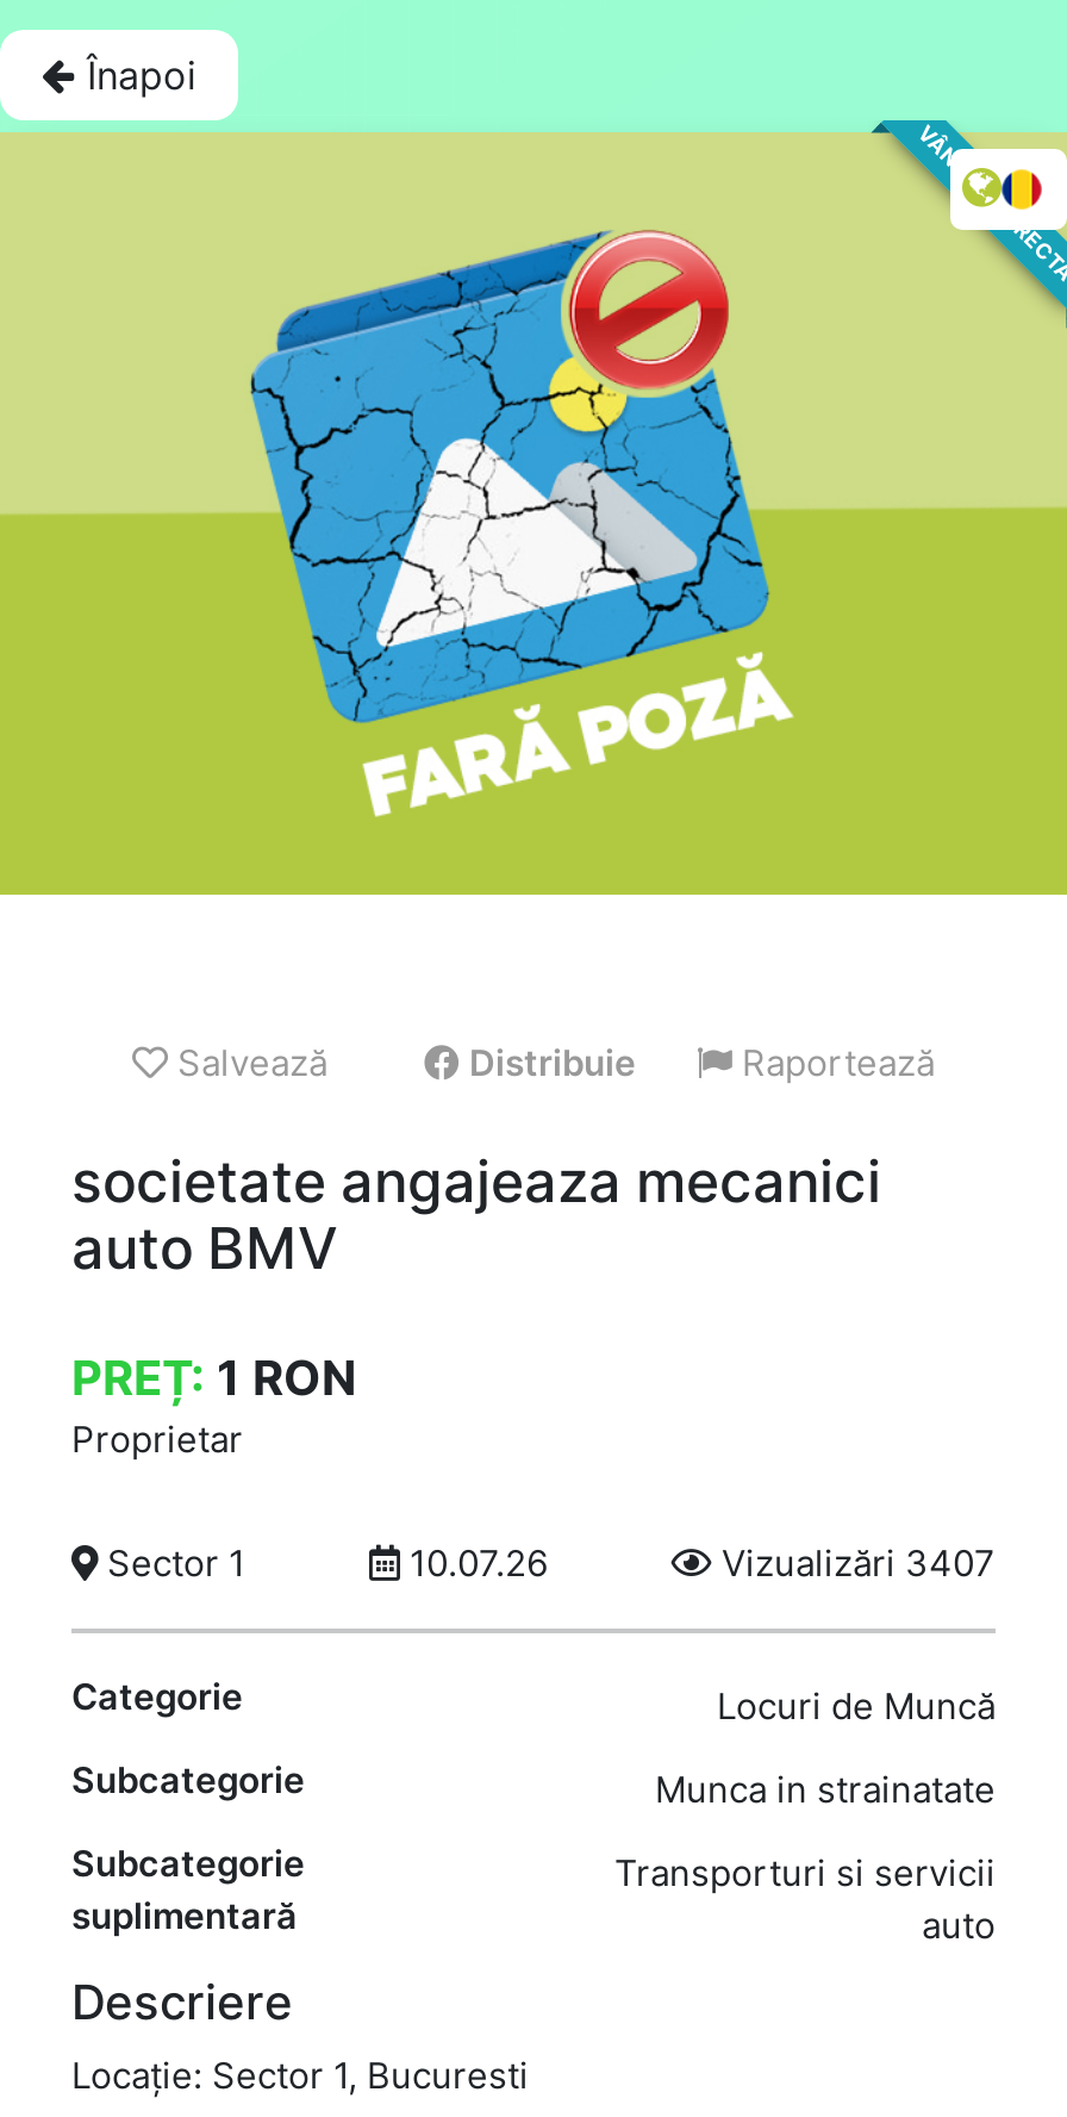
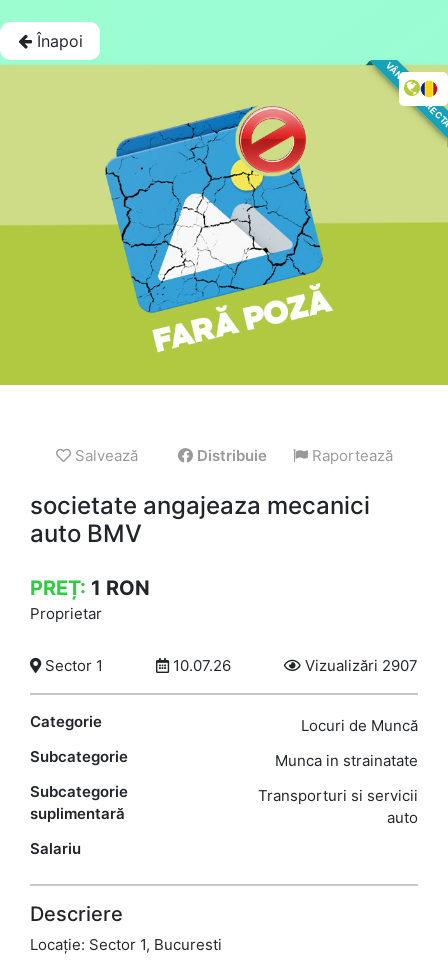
[712,1540,996,1585] Vizualizări 3407 -> [301,656,418,675] Vizualizări 2907
none -> [30,839,81,858] Salariu

